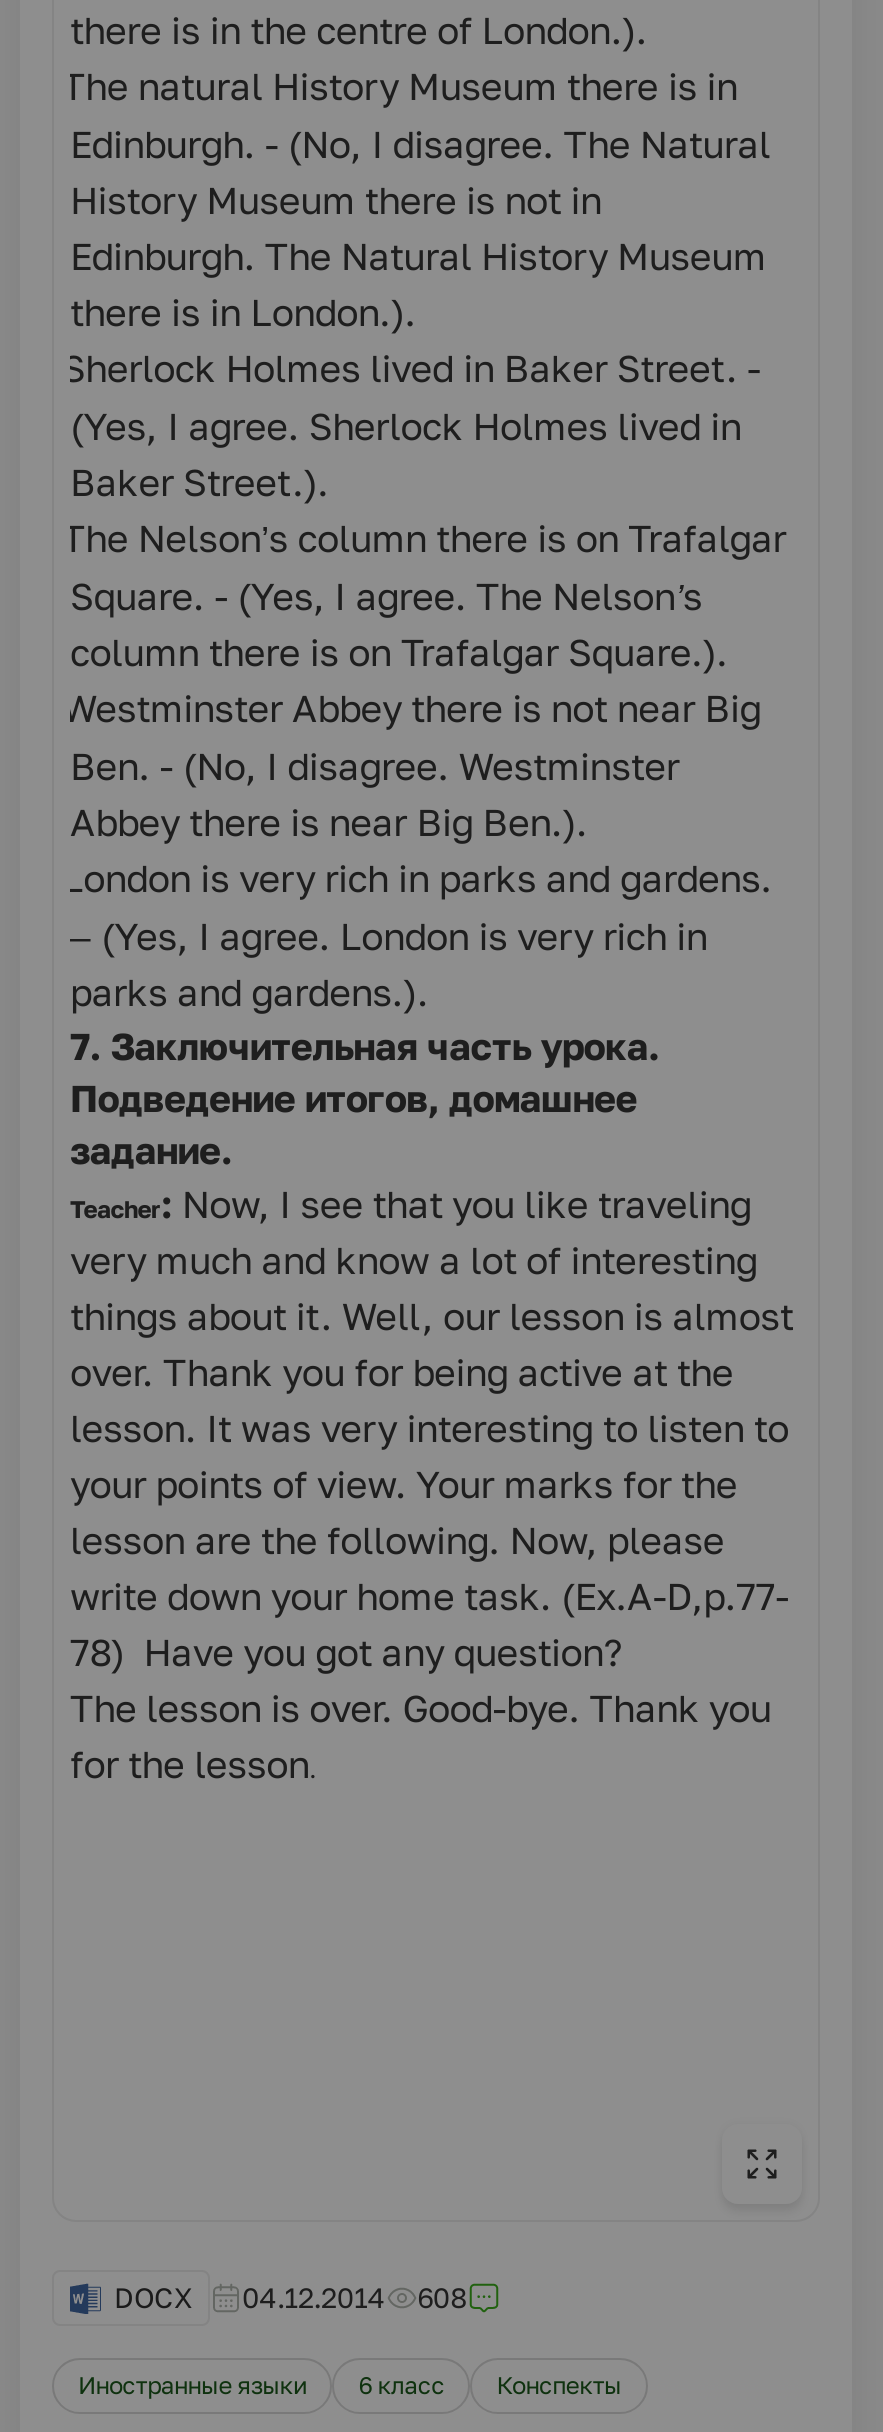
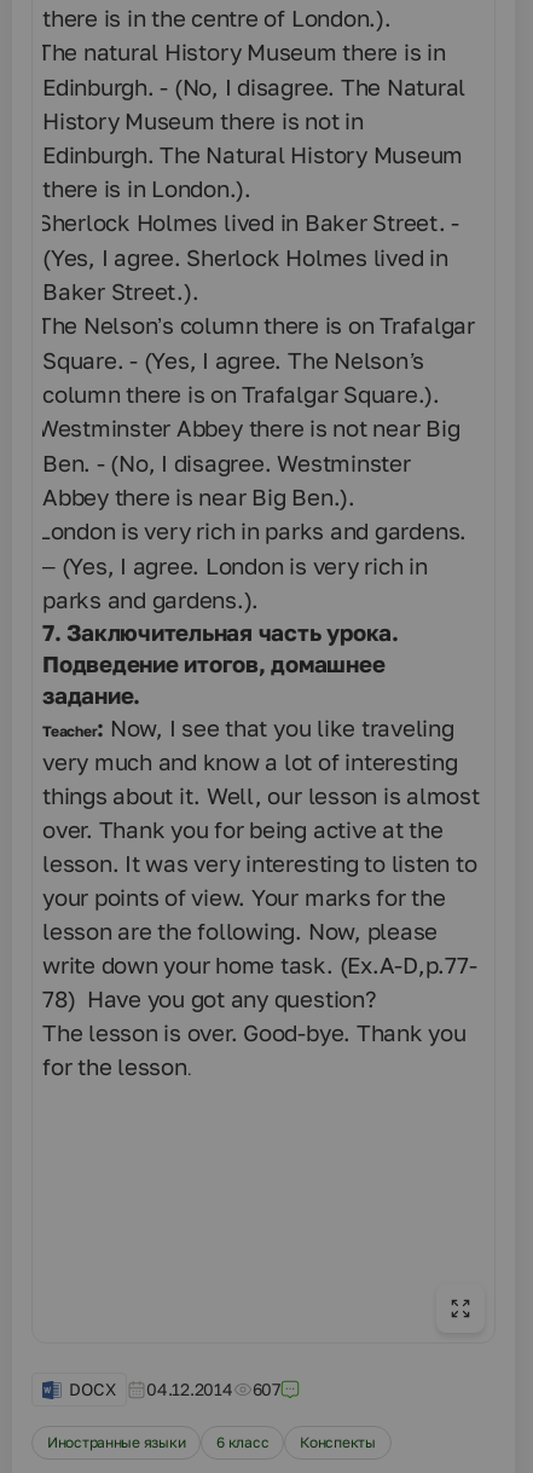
[114,2281,468,2315] DOCX 04.12.2014 608 -> [69,1379,280,1400] DOCX 04.12.2014 607

